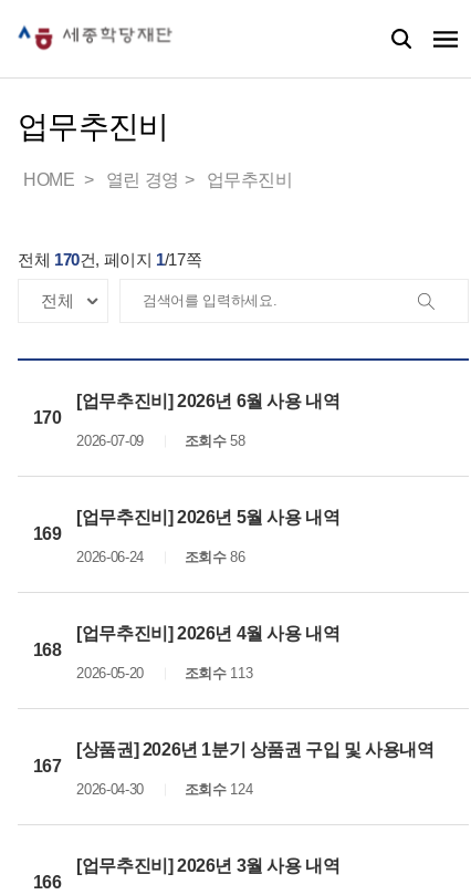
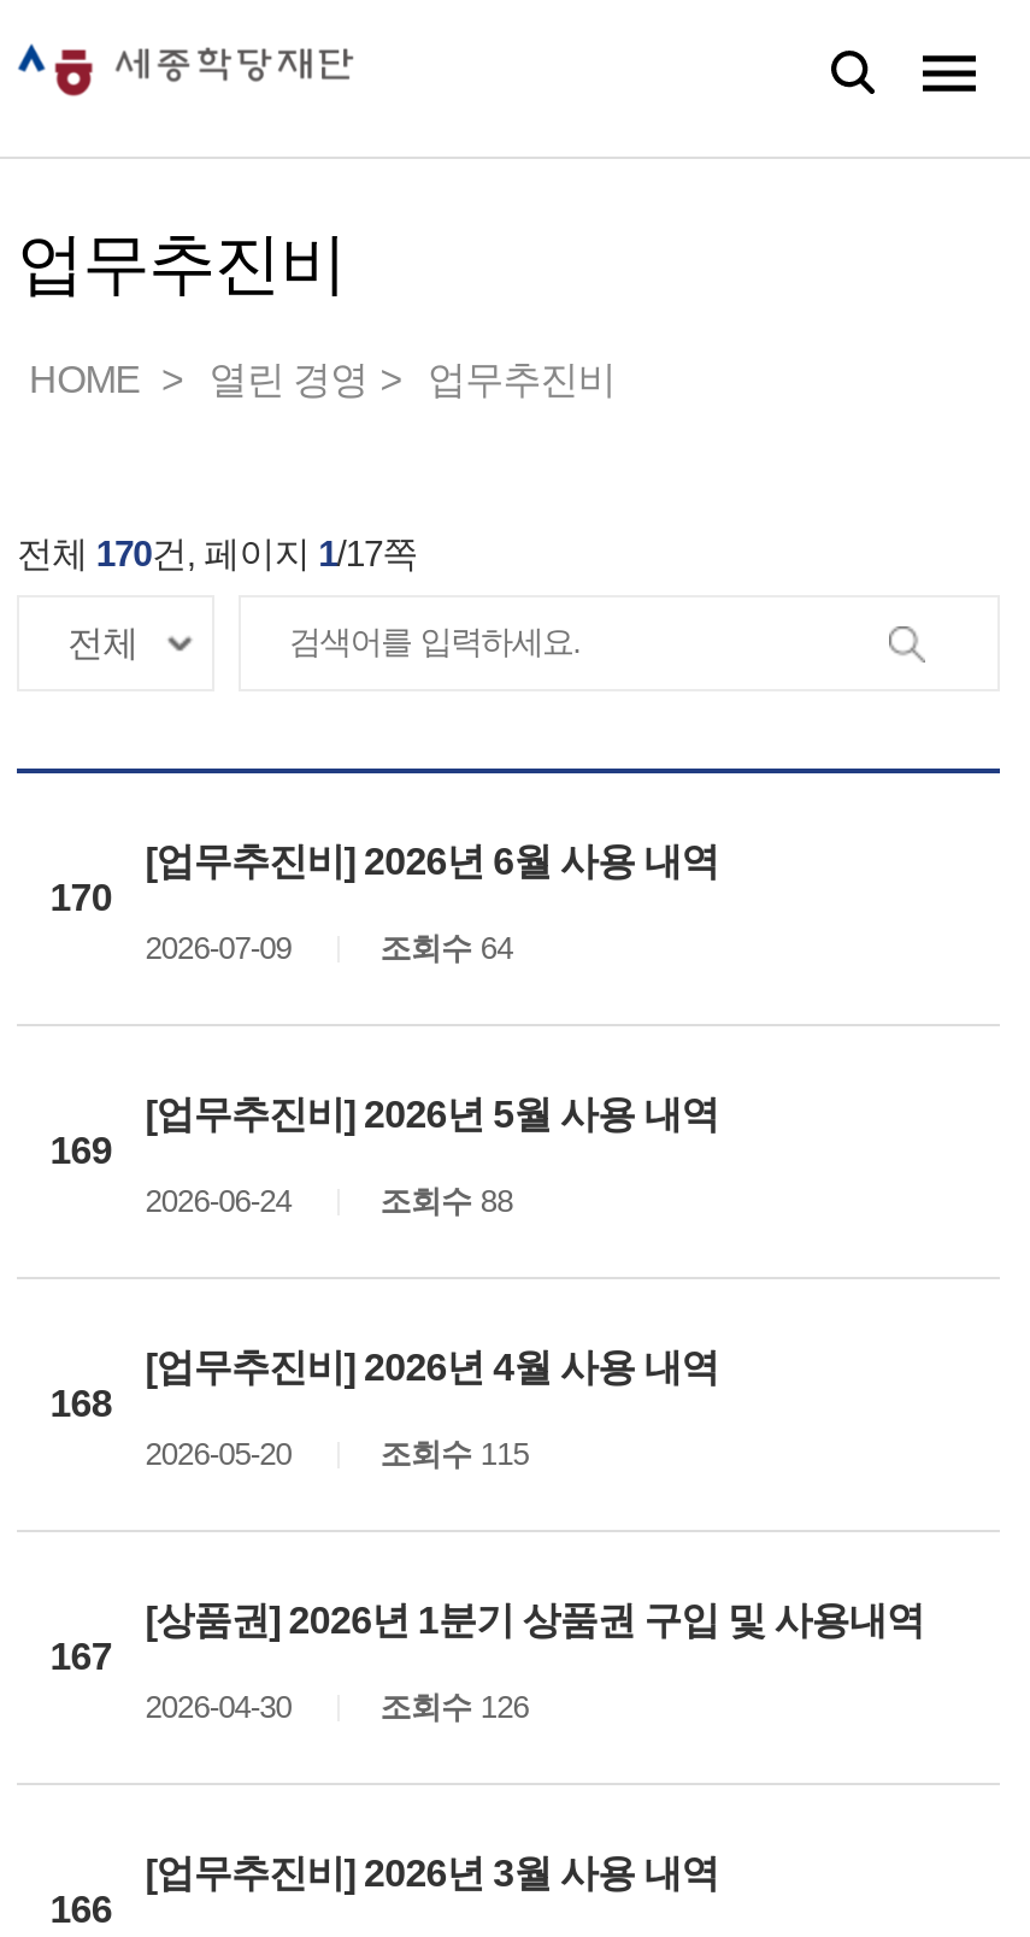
[184,433,245,449] 조회수 58 -> [380,930,513,966] 조회수 64
[184,549,245,565] 조회수 86 -> [380,1183,513,1219] 조회수 88
[184,665,253,681] 조회수 113 -> [380,1436,529,1472] 조회수 115
[184,781,253,798] 조회수 124 -> [380,1689,529,1725] 조회수 126

